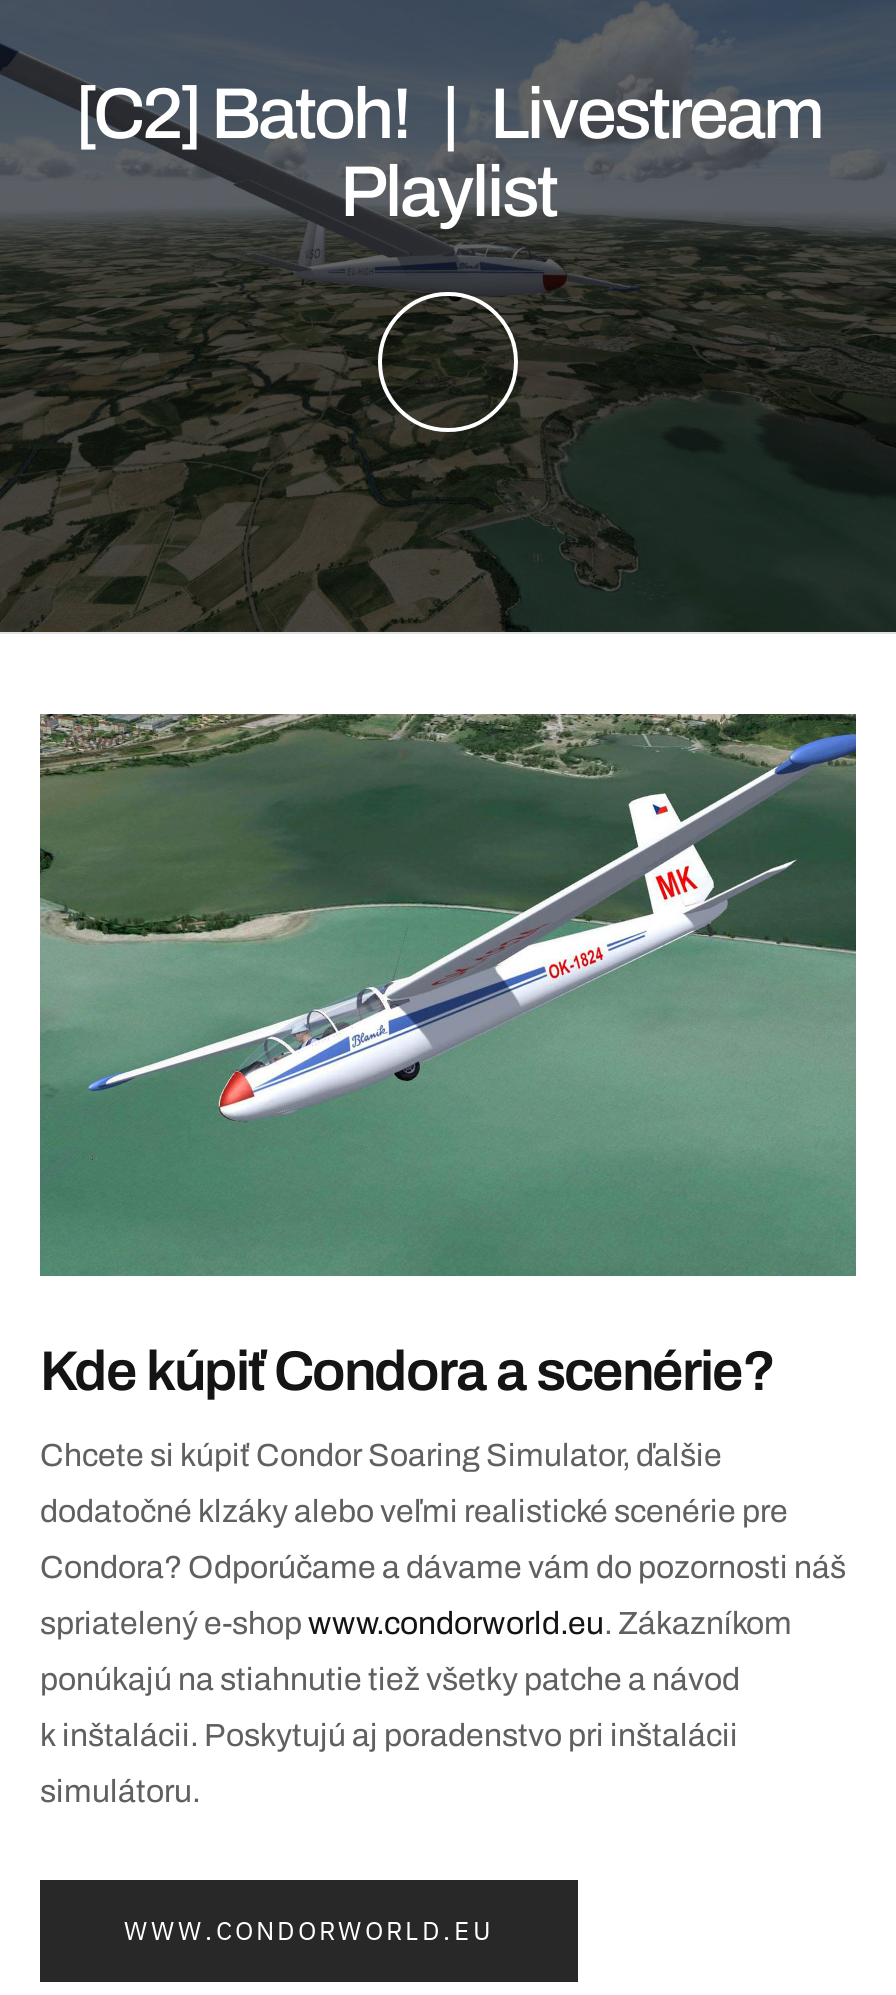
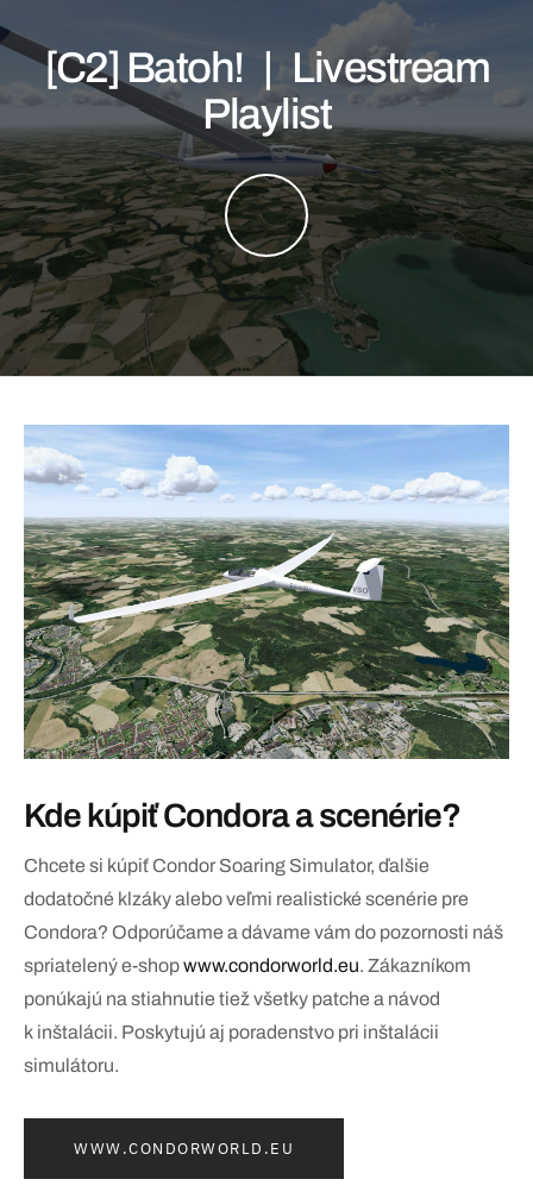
[38,712,858,1278] [image] -> [24,425,510,760] [image]

